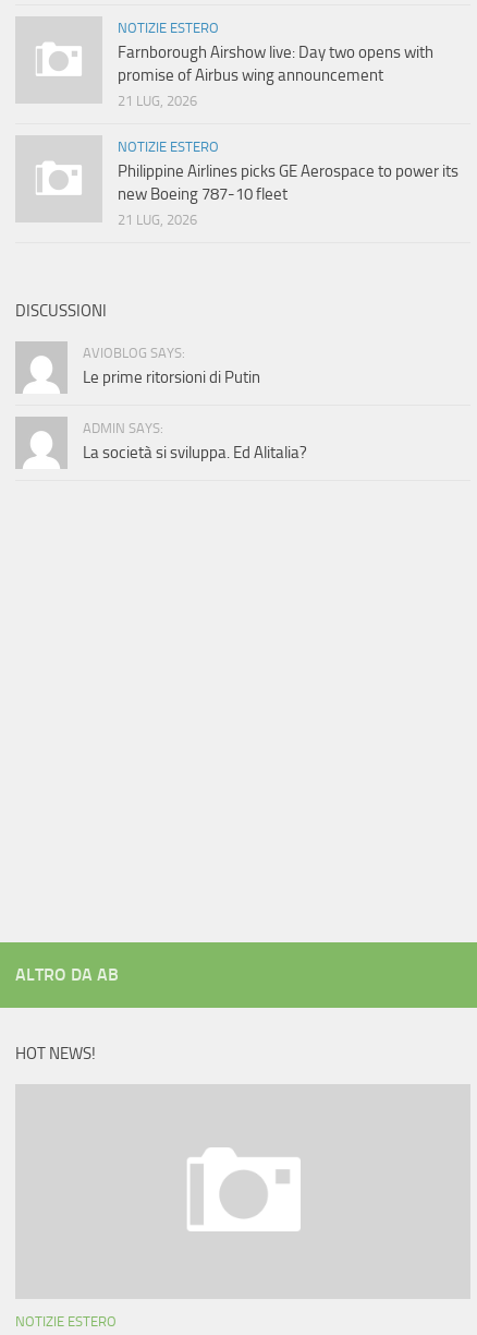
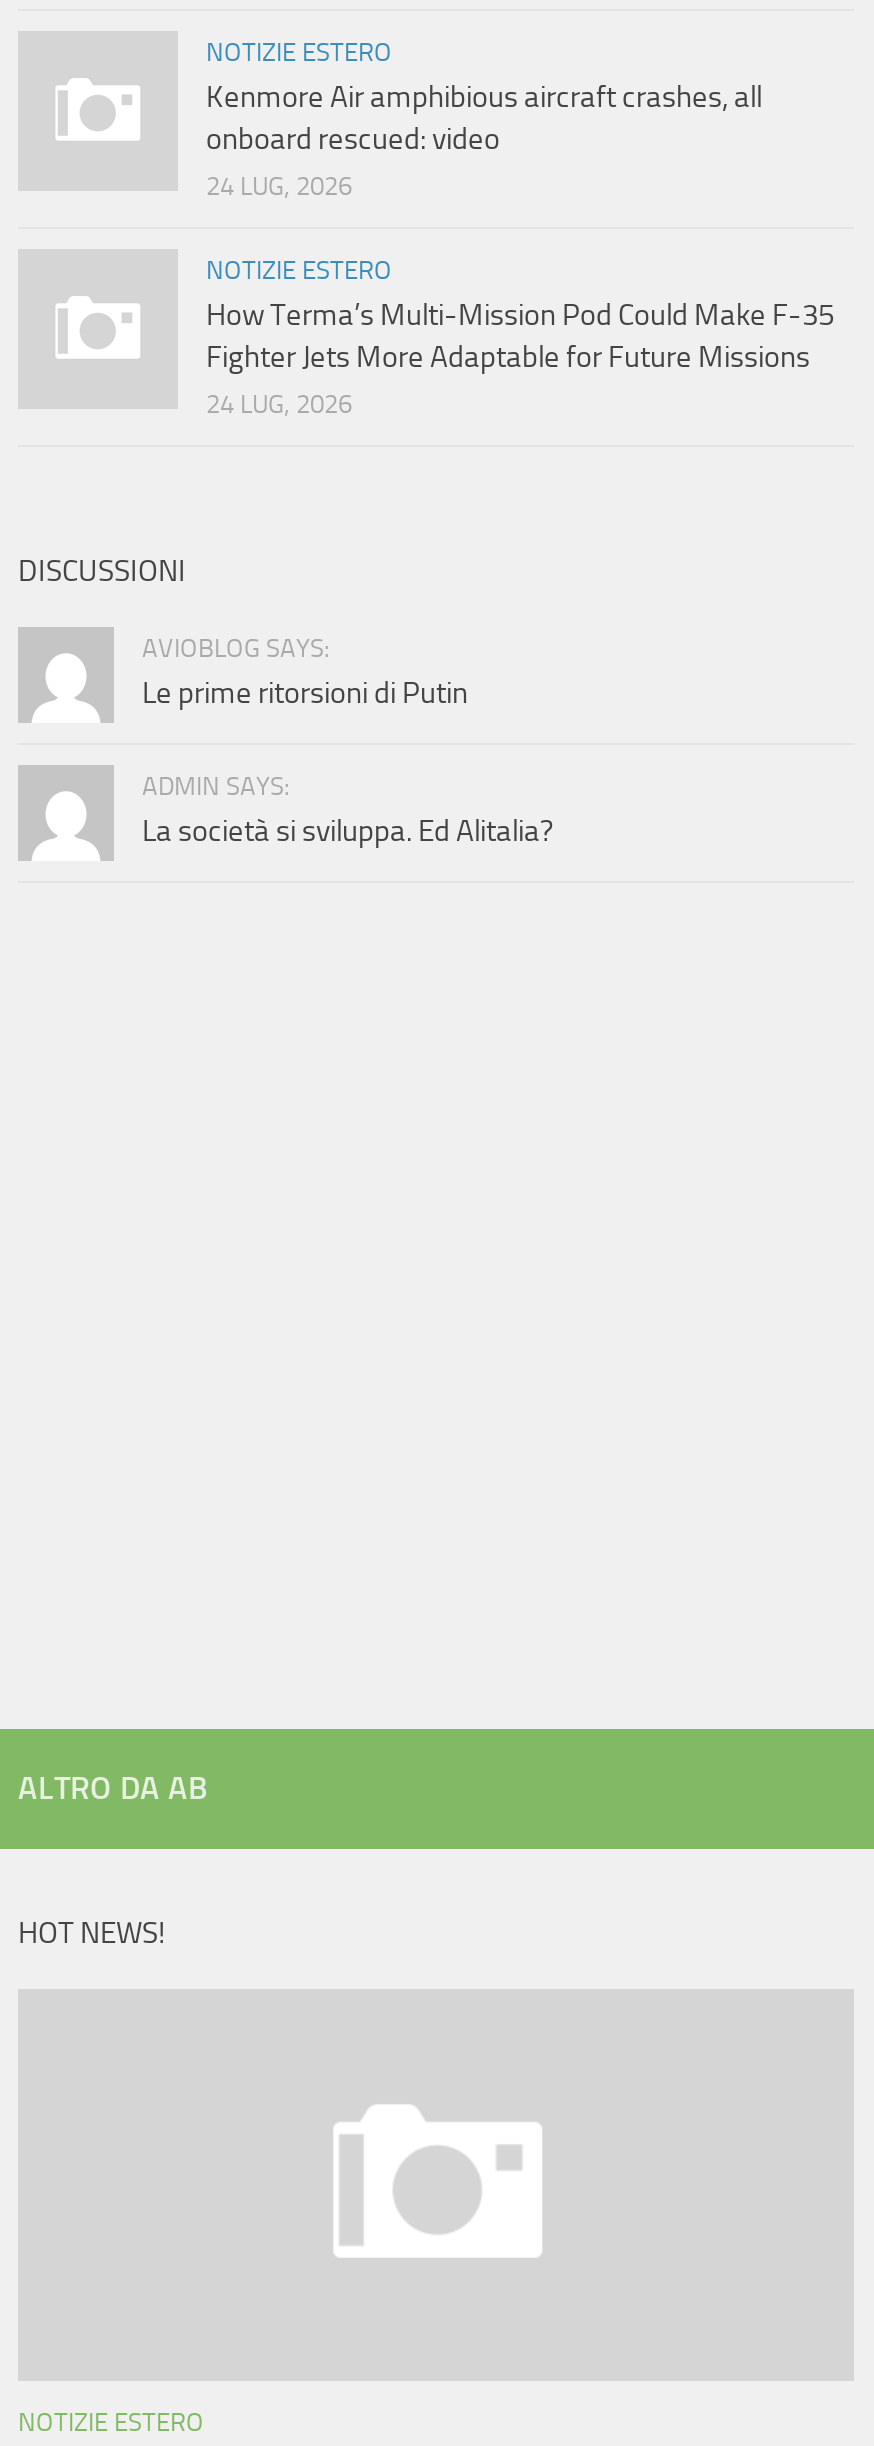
[118,43,433,109] Farnborough Airshow live: Day two opens with | promise of Airbus wing announcement | 21 LUG, 2026 -> [206,78,762,200] Kenmore Air amphibious aircraft crashes, all | onboard rescued: video | 24 LUG, 2026
[118,162,458,228] Philippine Airlines picks GE Aerospace to power its | new Boeing 787-10 fleet | 21 LUG, 2026 -> [206,296,834,418] How Terma’s Multi-Mission Pod Could Make F-35 | Fighter Jets More Adaptable for Future Missions | 24 LUG, 2026

